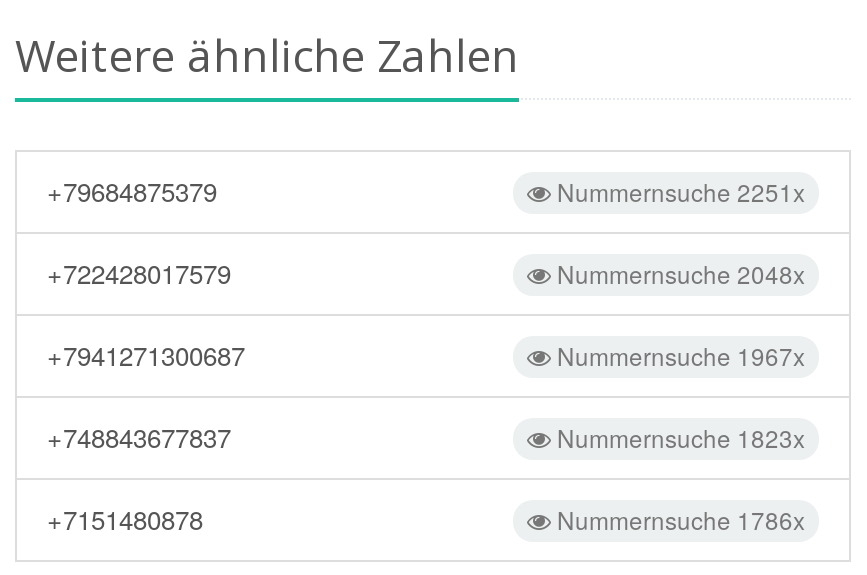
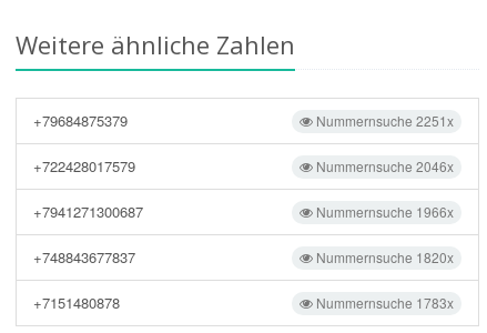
[551,256,805,290] Nummernsuche 2048x -> [313,157,454,175] Nummernsuche 2046x
[551,338,805,372] Nummernsuche 1967x -> [313,202,454,221] Nummernsuche 1966x
[551,420,805,454] Nummernsuche 1823x -> [313,248,454,266] Nummernsuche 1820x
[551,502,805,536] Nummernsuche 1786x -> [313,293,454,312] Nummernsuche 1783x

